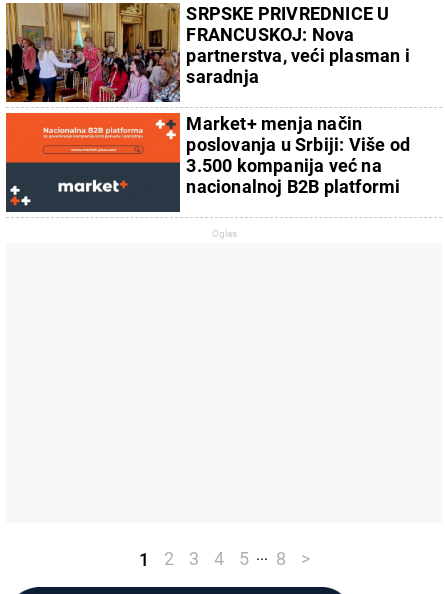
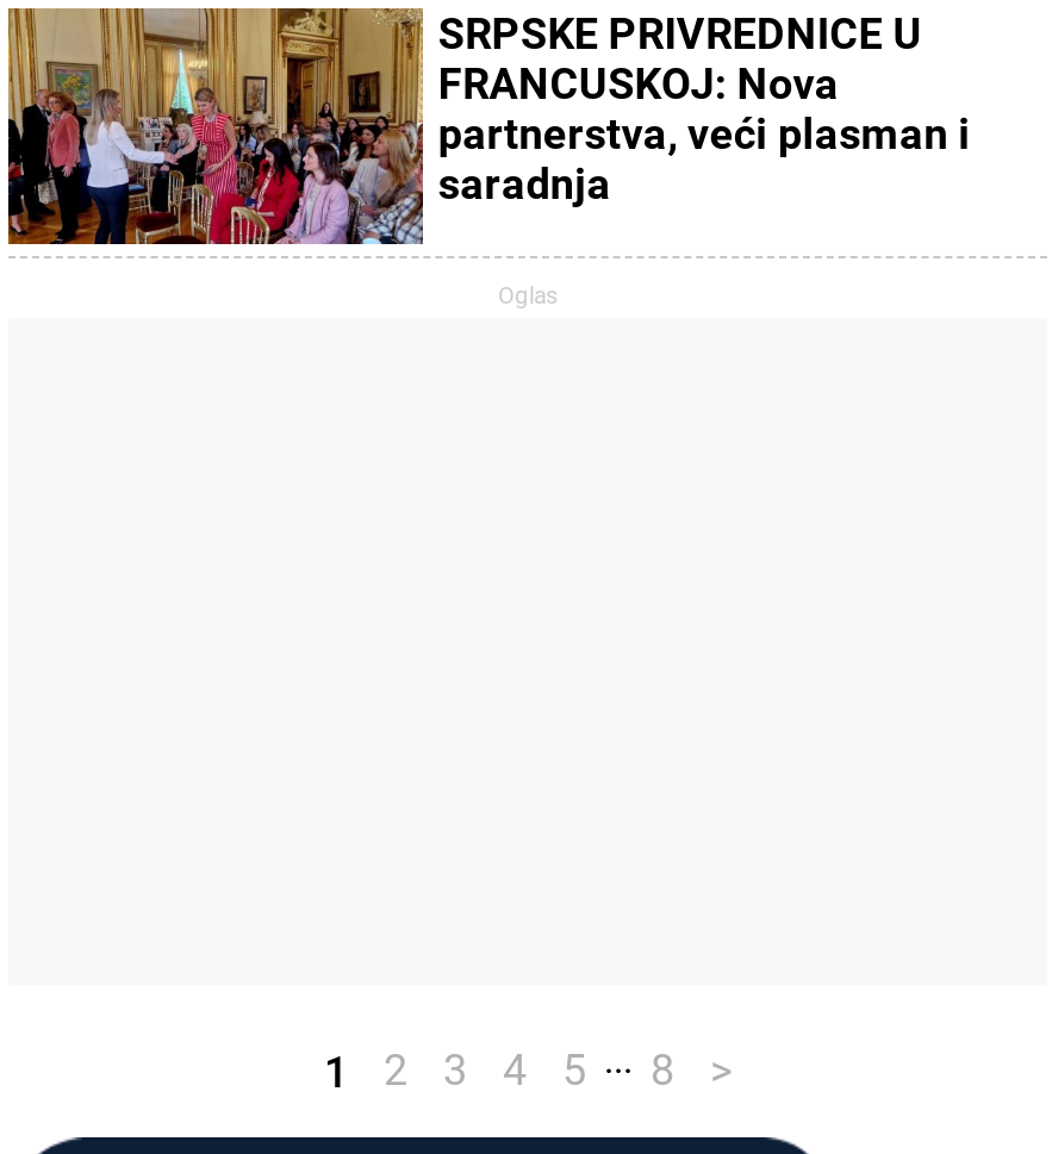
[5,112,410,213] [image] | Market+ menja način | poslovanja u Srbiji: Više od | 3.500 kompanija već na | nacionalnoj B2B platformi -> none

